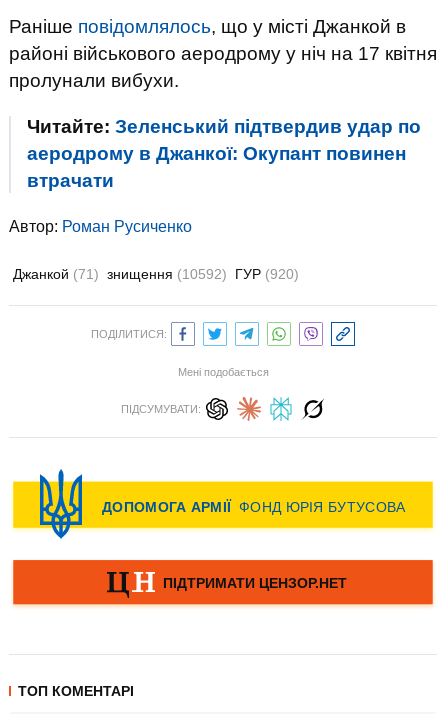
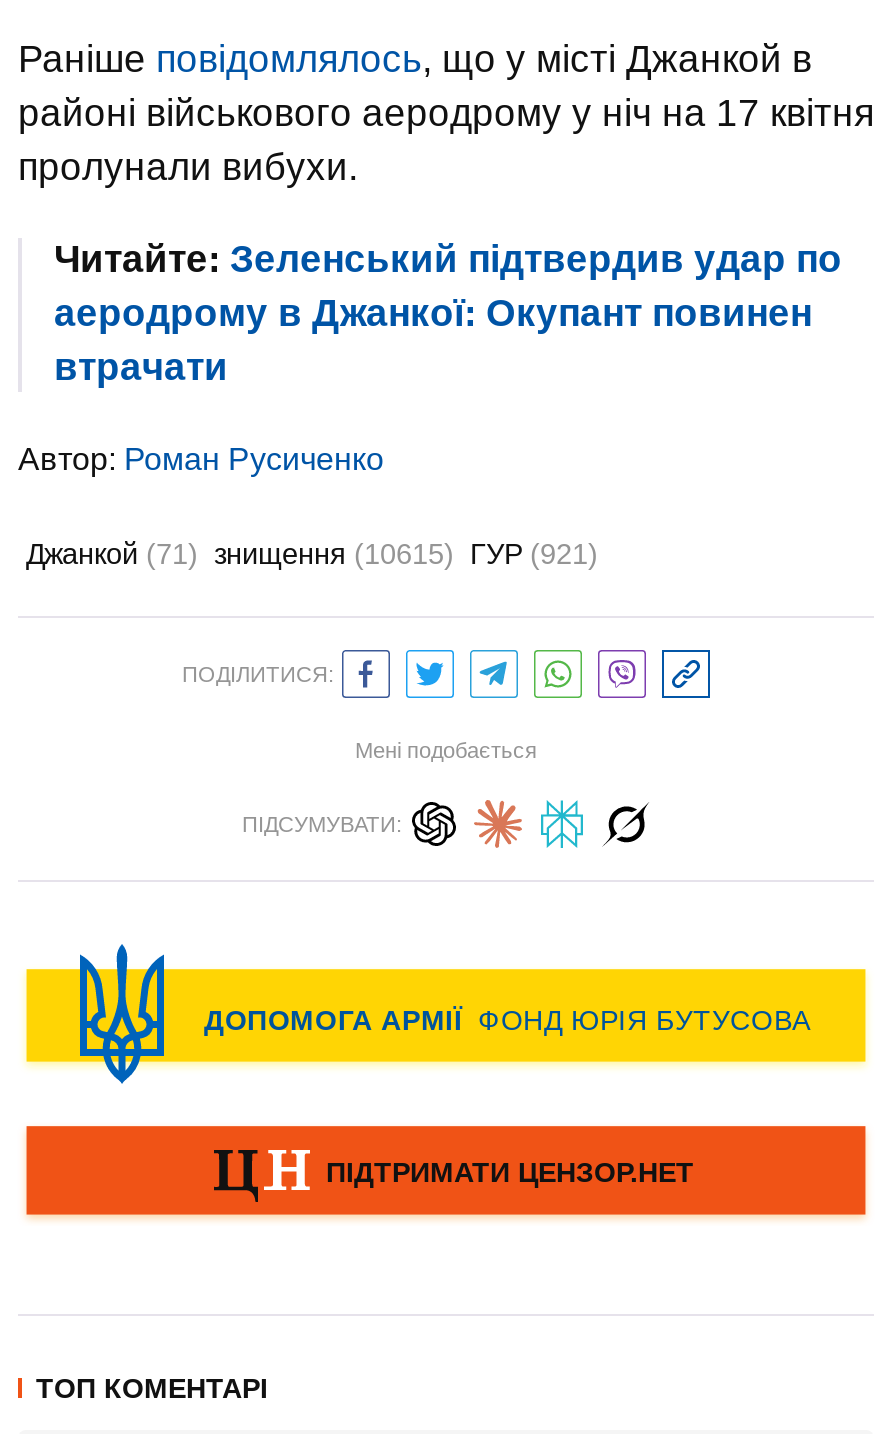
[13,266,299,282] Джанкой (71) знищення (10592) ГУР (920) -> [26,538,598,570] Джанкой (71) знищення (10615) ГУР (921)

